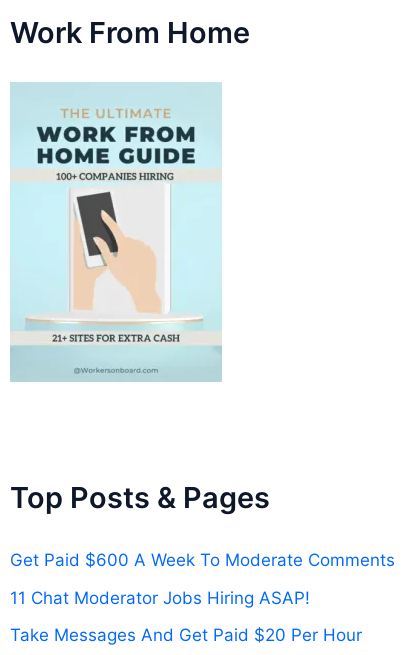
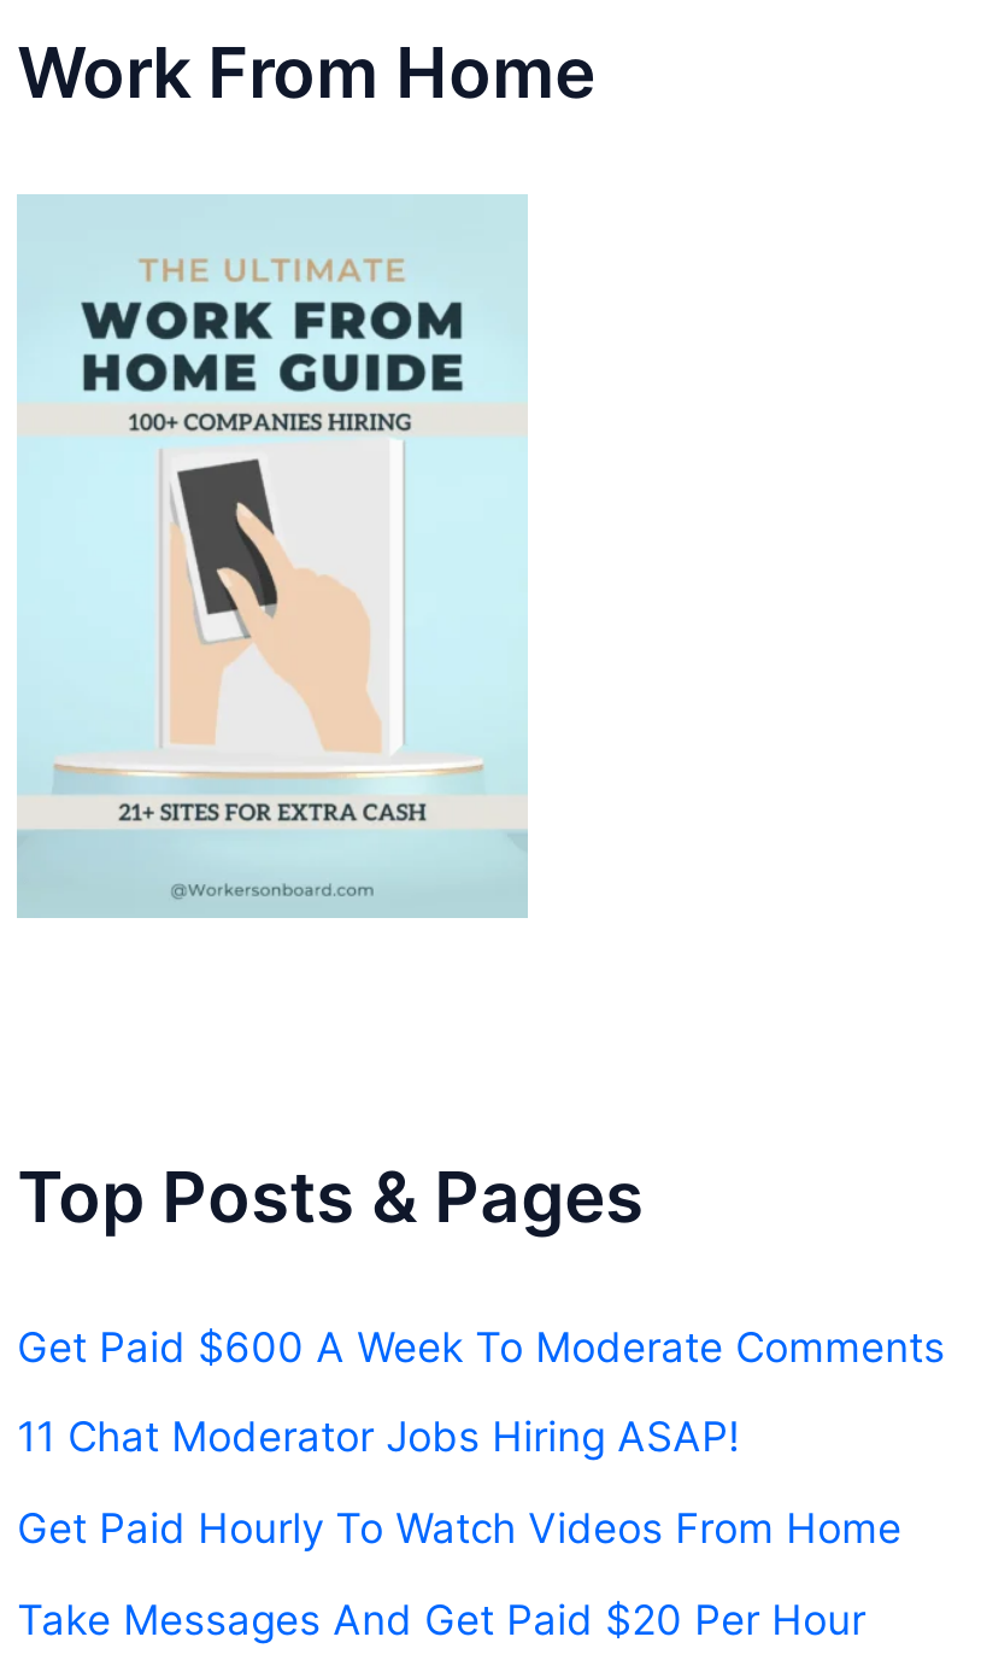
none -> [17,1505,902,1553] Get Paid Hourly To Watch Videos From Home

